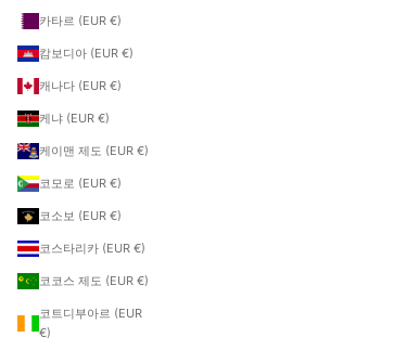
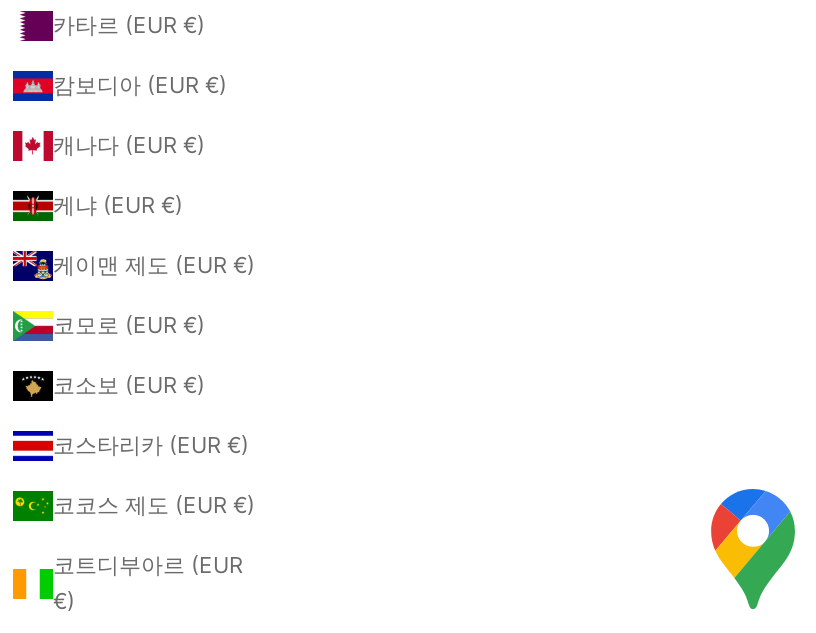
none -> [709,487,797,611] [image]

